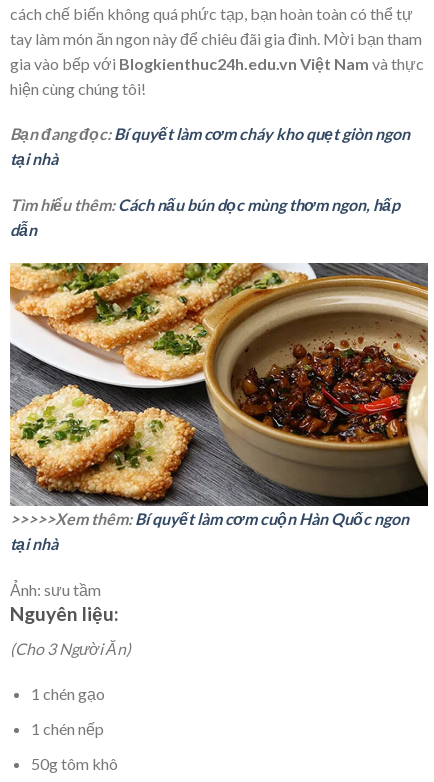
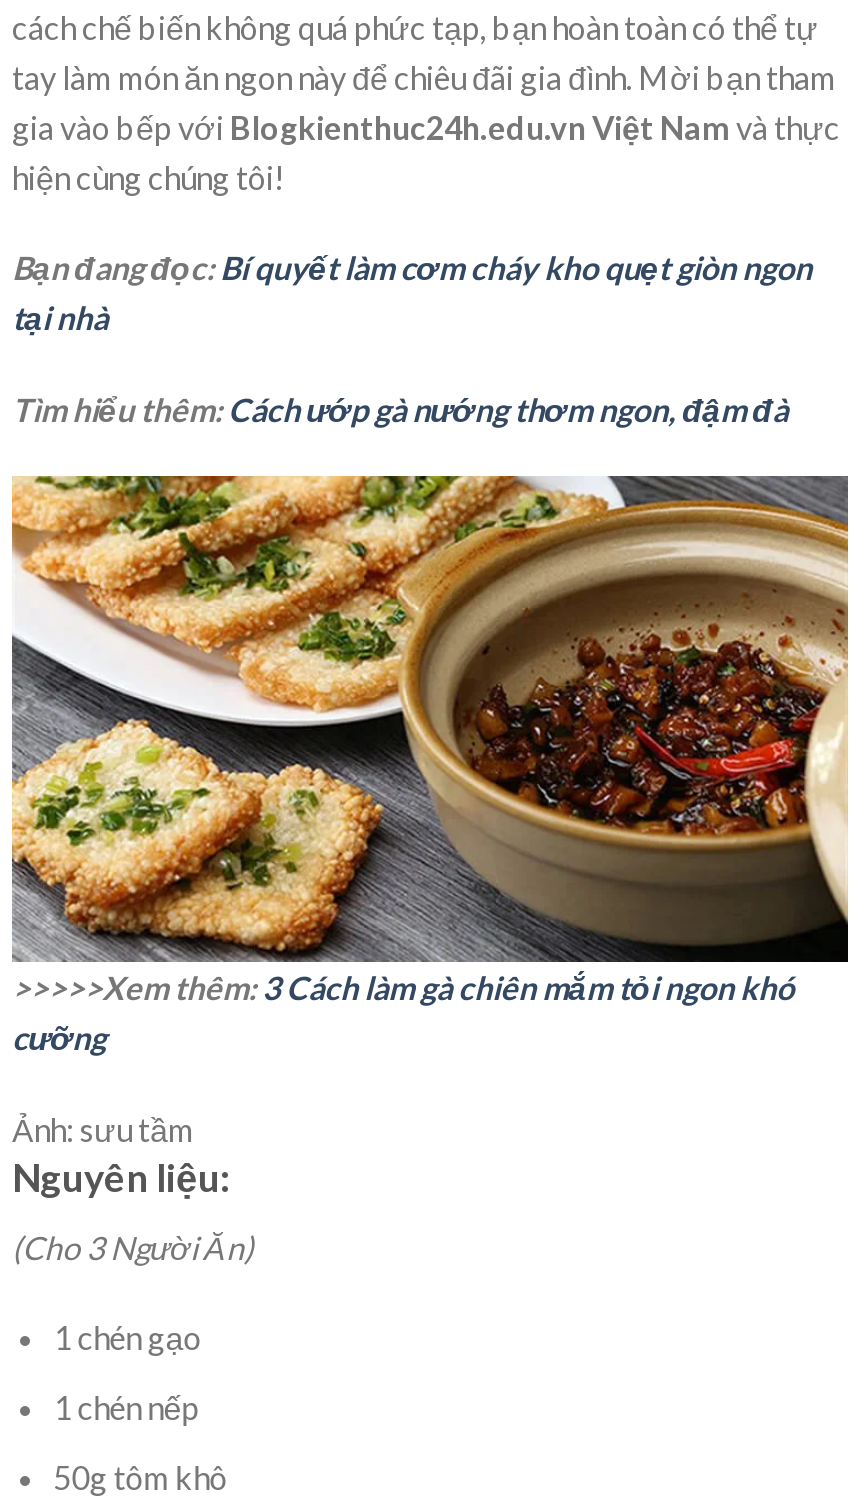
[10,195,400,239] Tìm hiểu thêm: Cách nấu bún dọc mùng thơm ngon, hấp | dẫn -> [12,391,788,429] Tìm hiểu thêm: Cách ướp gà nướng thơm ngon, đậm đà
[10,509,409,553] >>>>>Xem thêm: Bí quyết làm cơm cuộn Hàn Quốc ngon | tại nhà -> [12,968,794,1056] >>>>>Xem thêm: 3 Cách làm gà chiên mắm tỏi ngon khó | cưỡng

